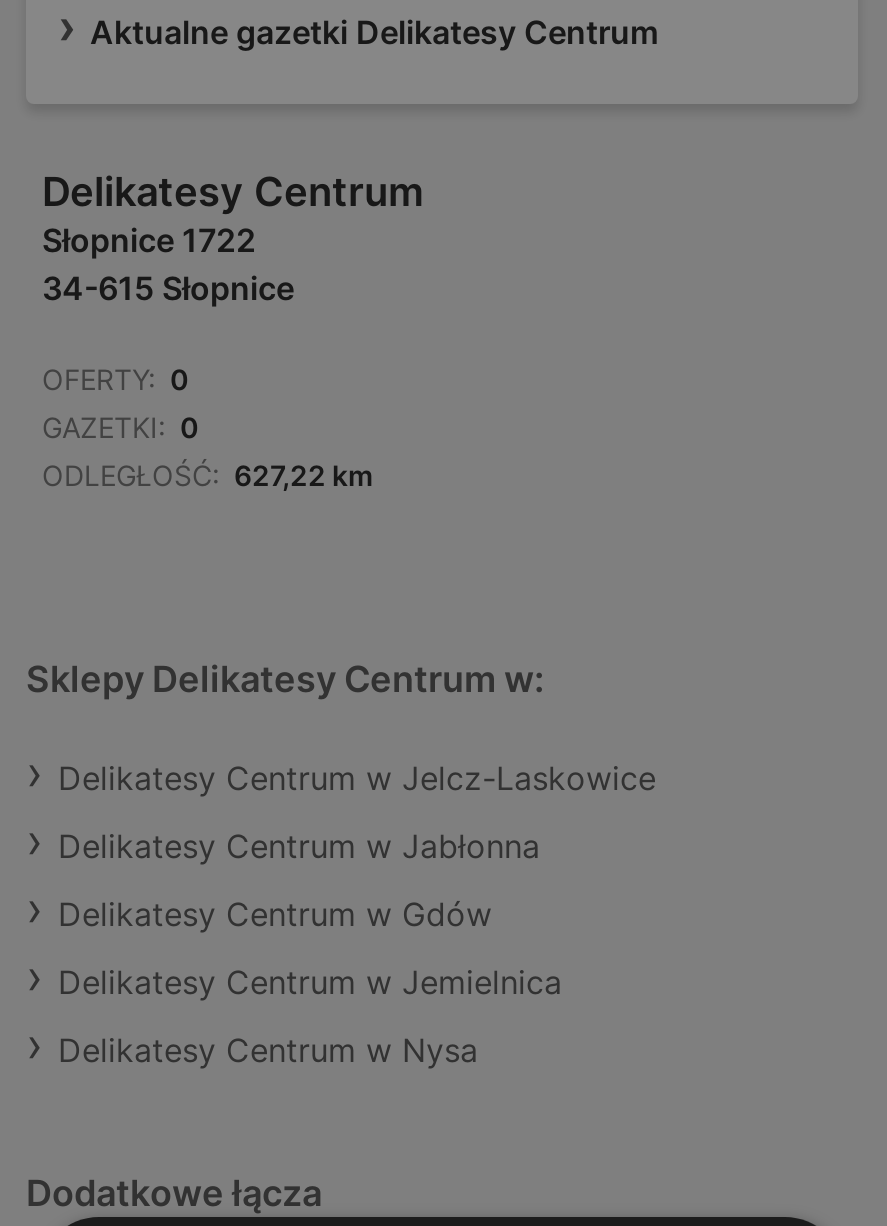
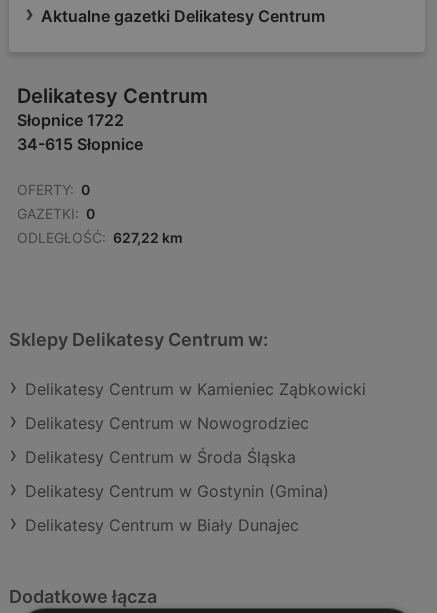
[58,758,656,798] Delikatesy Centrum w Jelcz-Laskowice -> [25,379,366,399] Delikatesy Centrum w Kamieniec Ząbkowicki
[58,826,540,866] Delikatesy Centrum w Jabłonna -> [25,413,309,433] Delikatesy Centrum w Nowogrodziec
[58,894,492,934] Delikatesy Centrum w Gdów -> [25,447,296,467] Delikatesy Centrum w Środa Śląska
[58,962,562,1002] Delikatesy Centrum w Jemielnica -> [25,481,329,501] Delikatesy Centrum w Gostynin (Gmina)
[58,1030,478,1070] Delikatesy Centrum w Nysa -> [25,515,299,535] Delikatesy Centrum w Biały Dunajec

